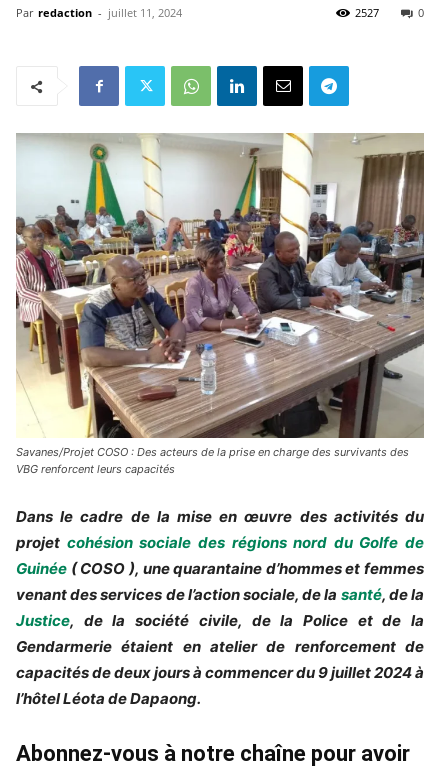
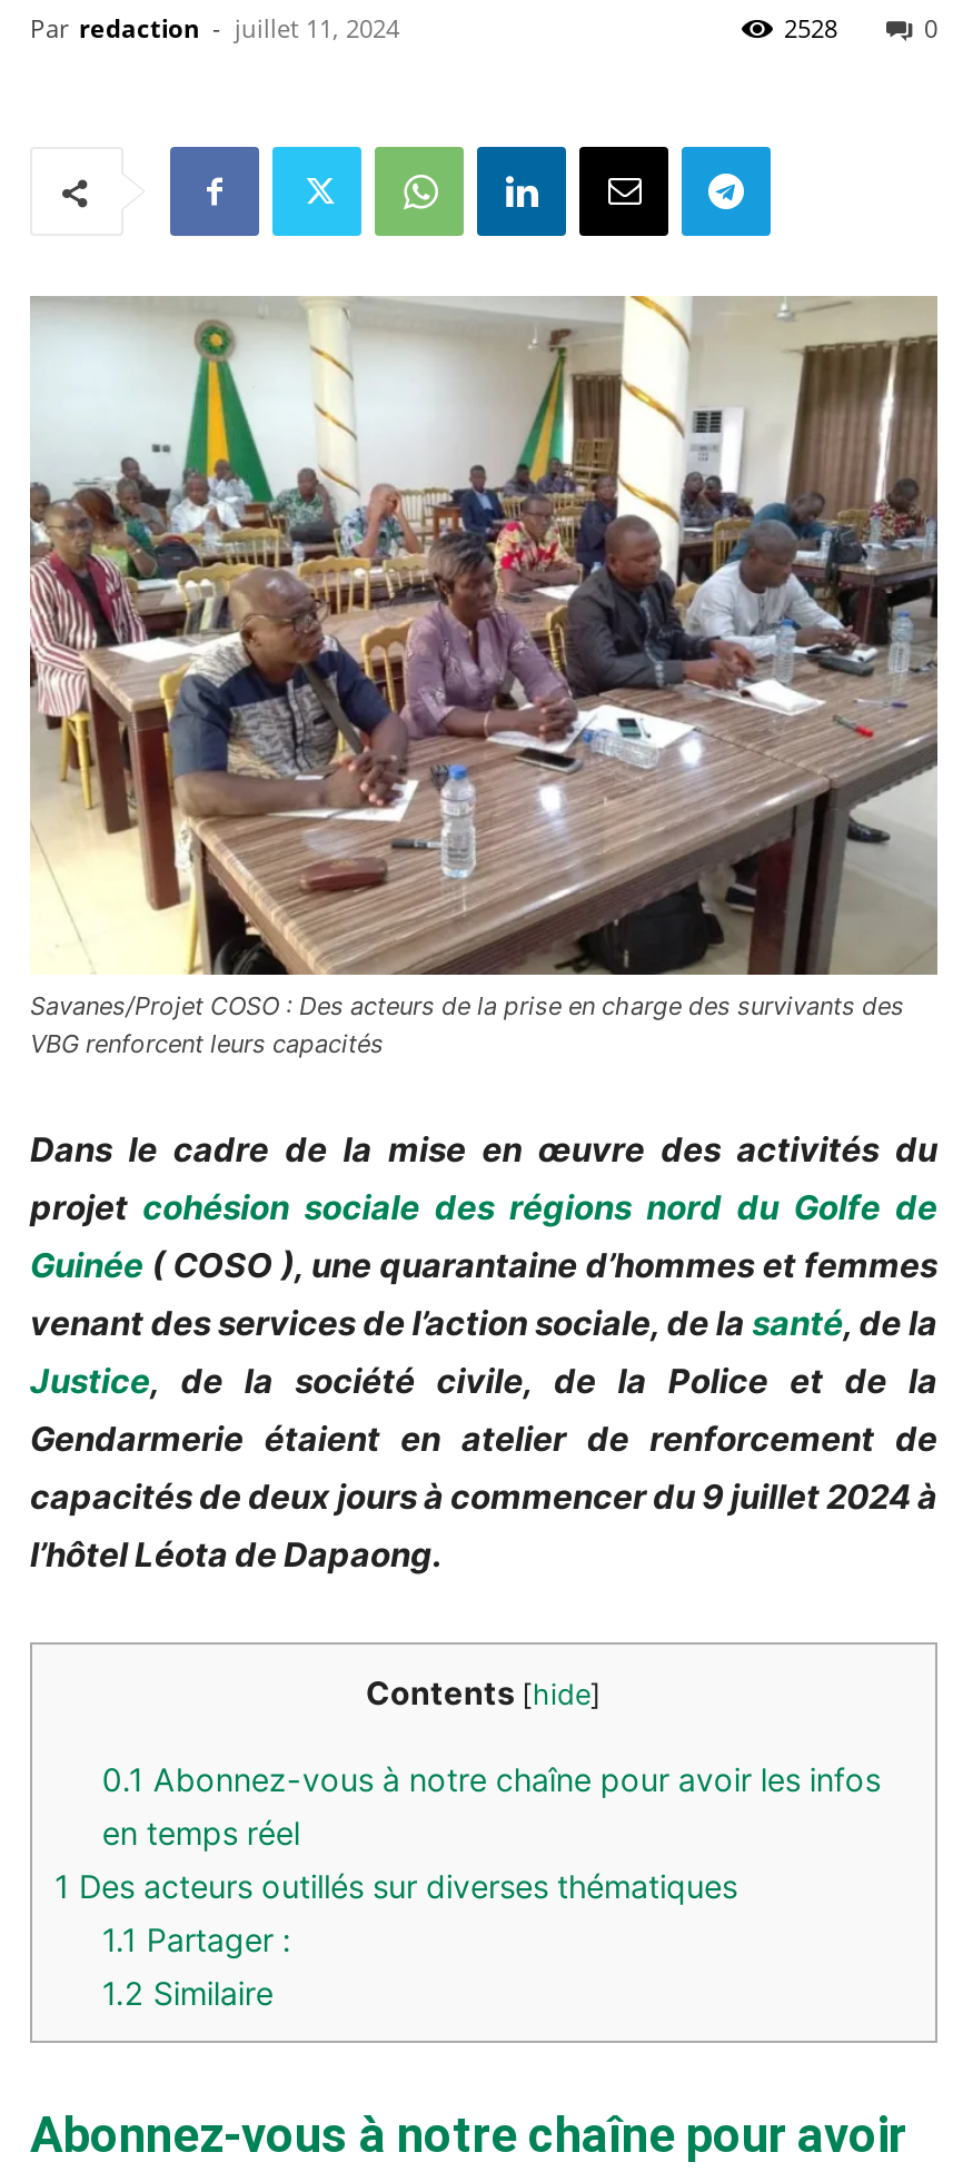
[355,5,379,20] 2527 -> [784,11,837,45] 2528
none -> [54,1674,880,2011] Contents [hide] | 0.1 Abonnez-vous à notre chaîne pour avoir les infos | en temps réel | 1 Des acteurs outillés sur diverses thématiques | 1.1 Partager : | 1.2 Similaire

